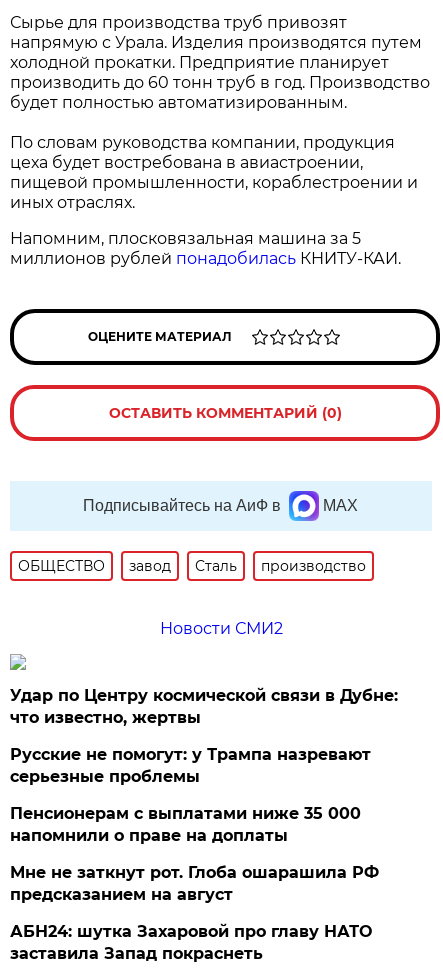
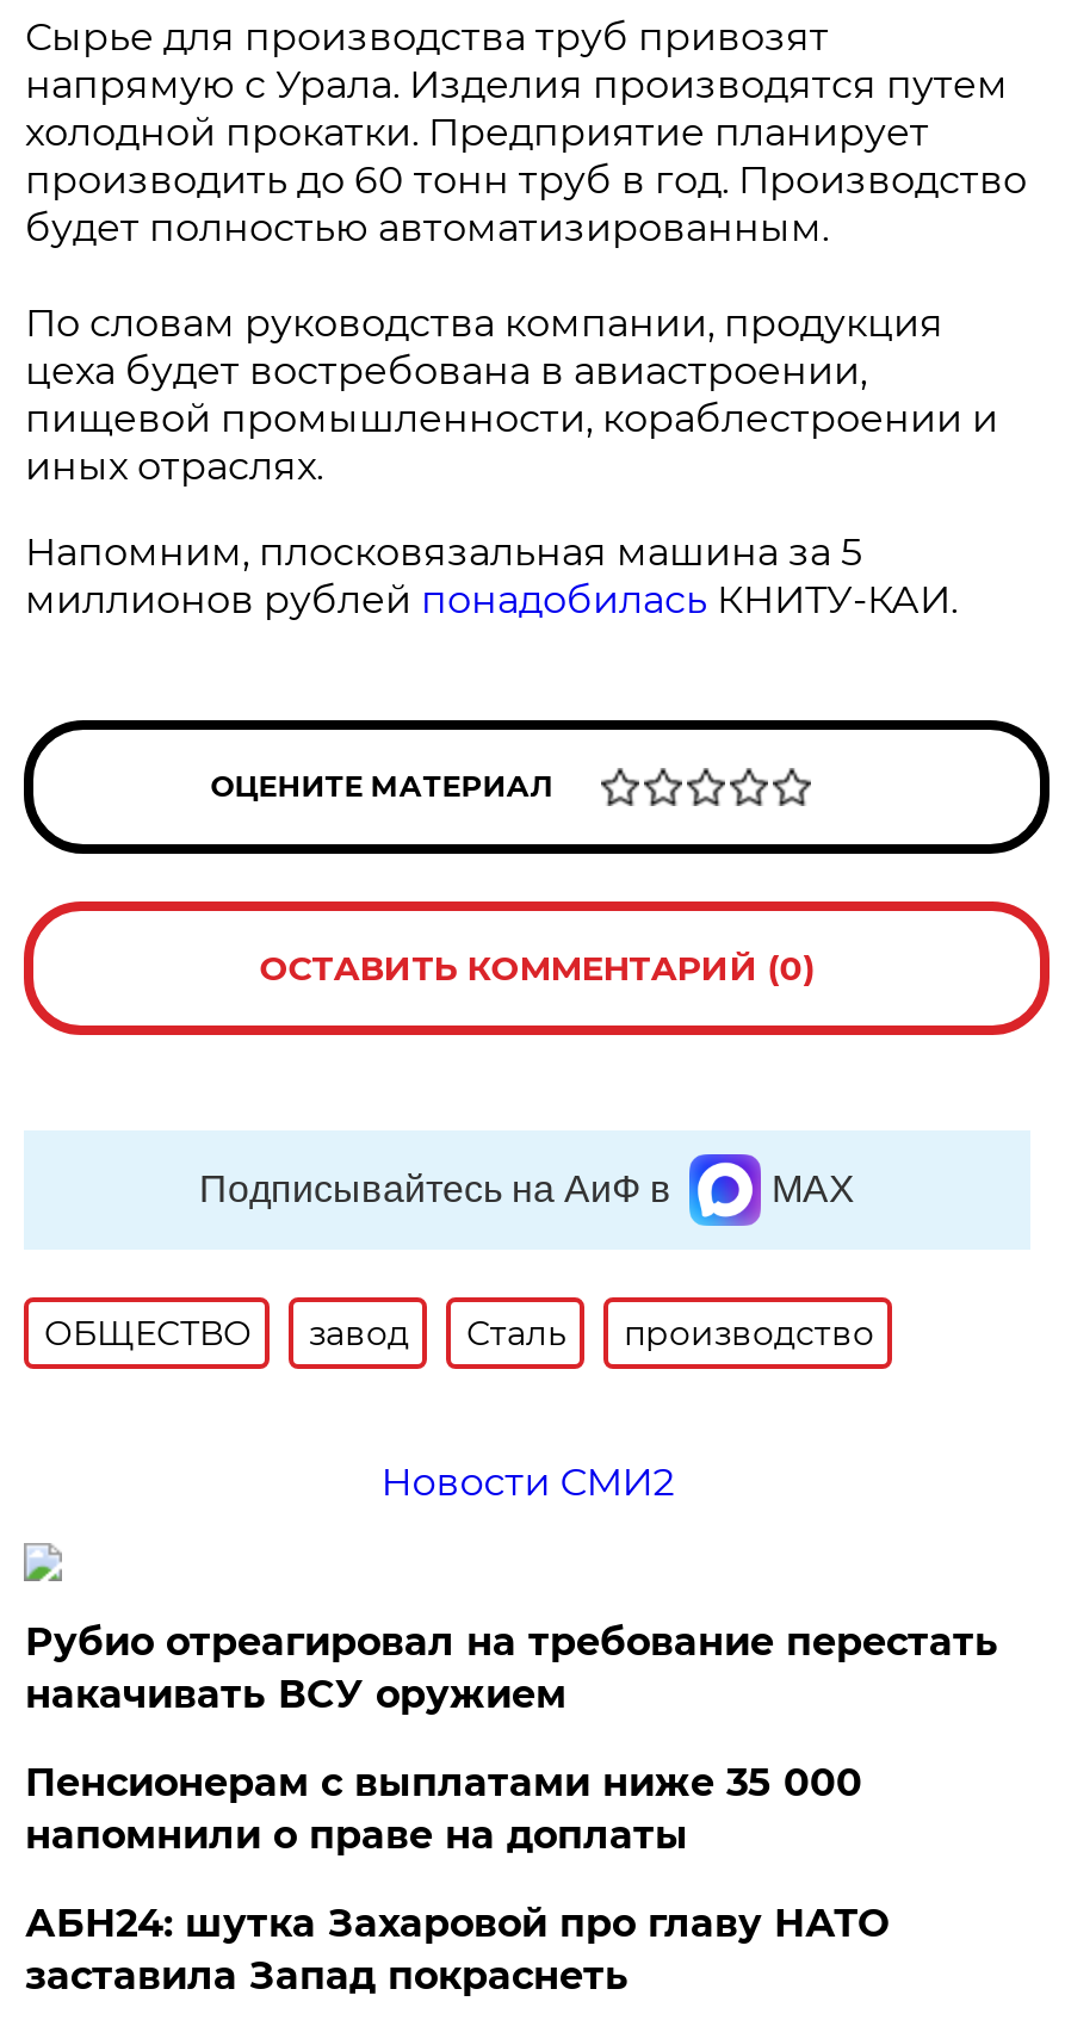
[10,686,398,786] Удар по Центру космической связи в Дубне: | что известно, жертвы | Русские не помогут: у Трампа назревают | серьезные проблемы -> [25,1619,998,1716] Рубио отреагировал на требование перестать | накачивать ВСУ оружием
[10,863,379,904] Мне не заткнут рот. Глоба ошарашила РФ | предсказанием на август -> none

